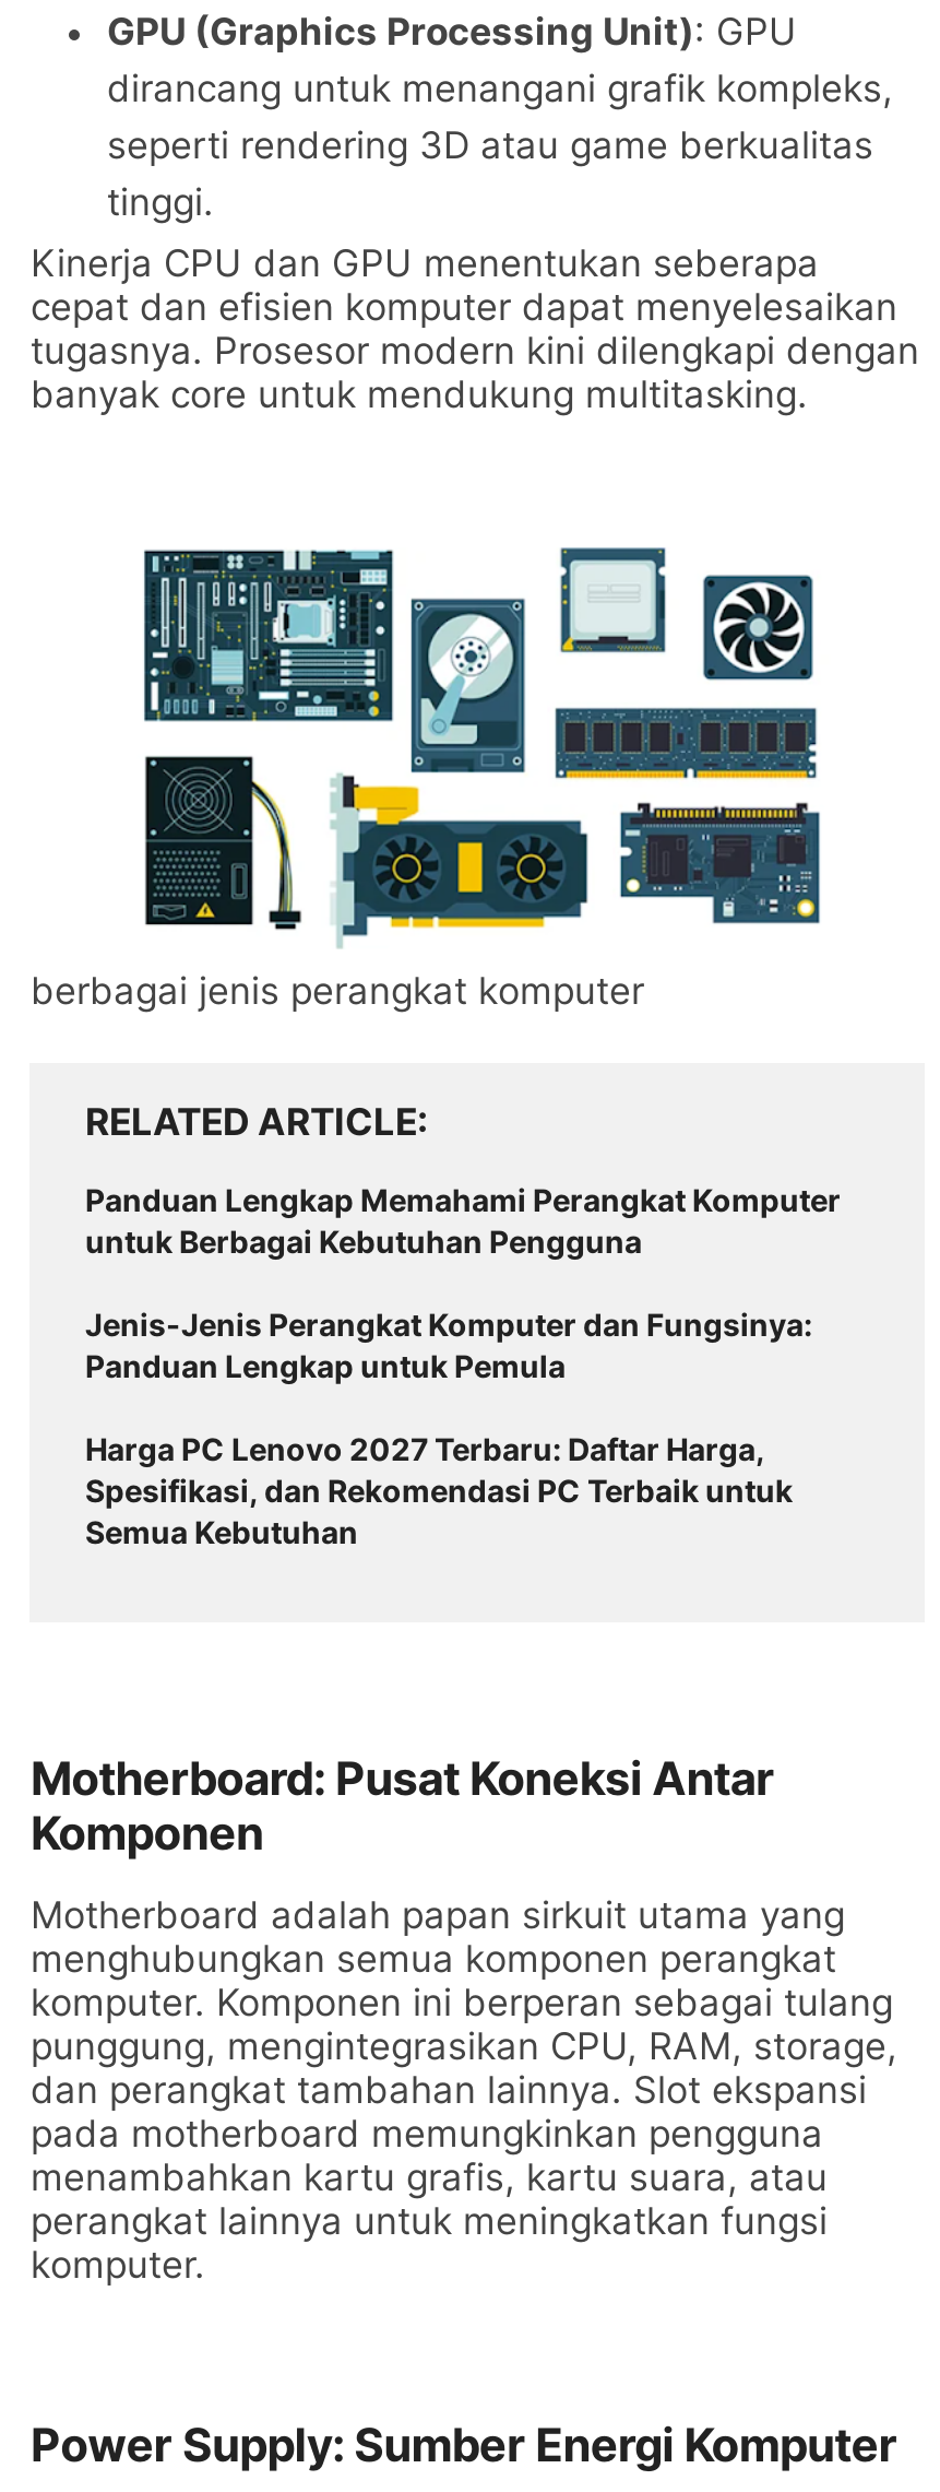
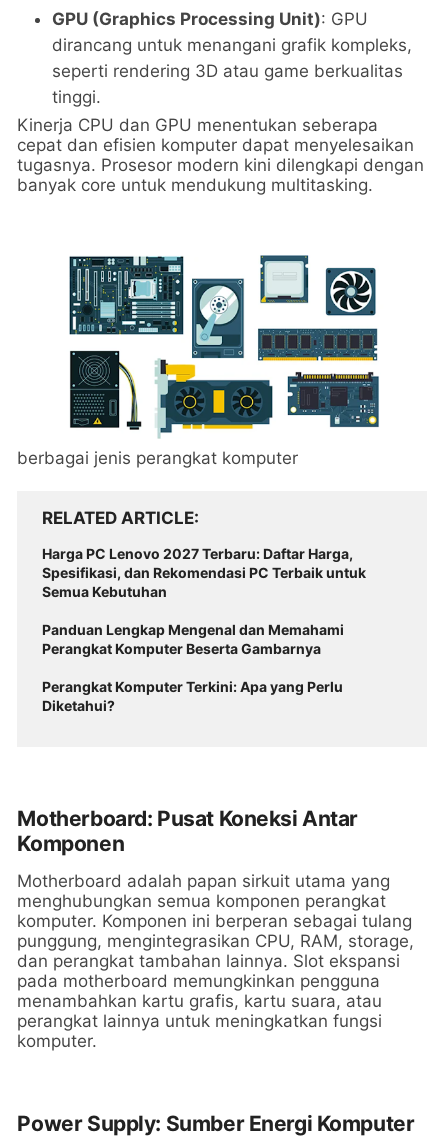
[85,1181,841,1384] Panduan Lengkap Memahami Perangkat Komputer | untuk Berbagai Kebutuhan Pengguna | Jenis-Jenis Perangkat Komputer dan Fungsinya: | Panduan Lengkap untuk Pemula -> none
moved [85,1430,793,1550] -> [42,545,366,600]: Harga PC Lenovo 2027 Terbaru: Daftar Harga, | Spesifikasi, dan Rekomendasi PC Terbaik untuk | Semua Kebutuhan
none -> [42,621,344,714] Panduan Lengkap Mengenal dan Memahami | Perangkat Komputer Beserta Gambarnya | Perangkat Komputer Terkini: Apa yang Perlu | Diketahui?

